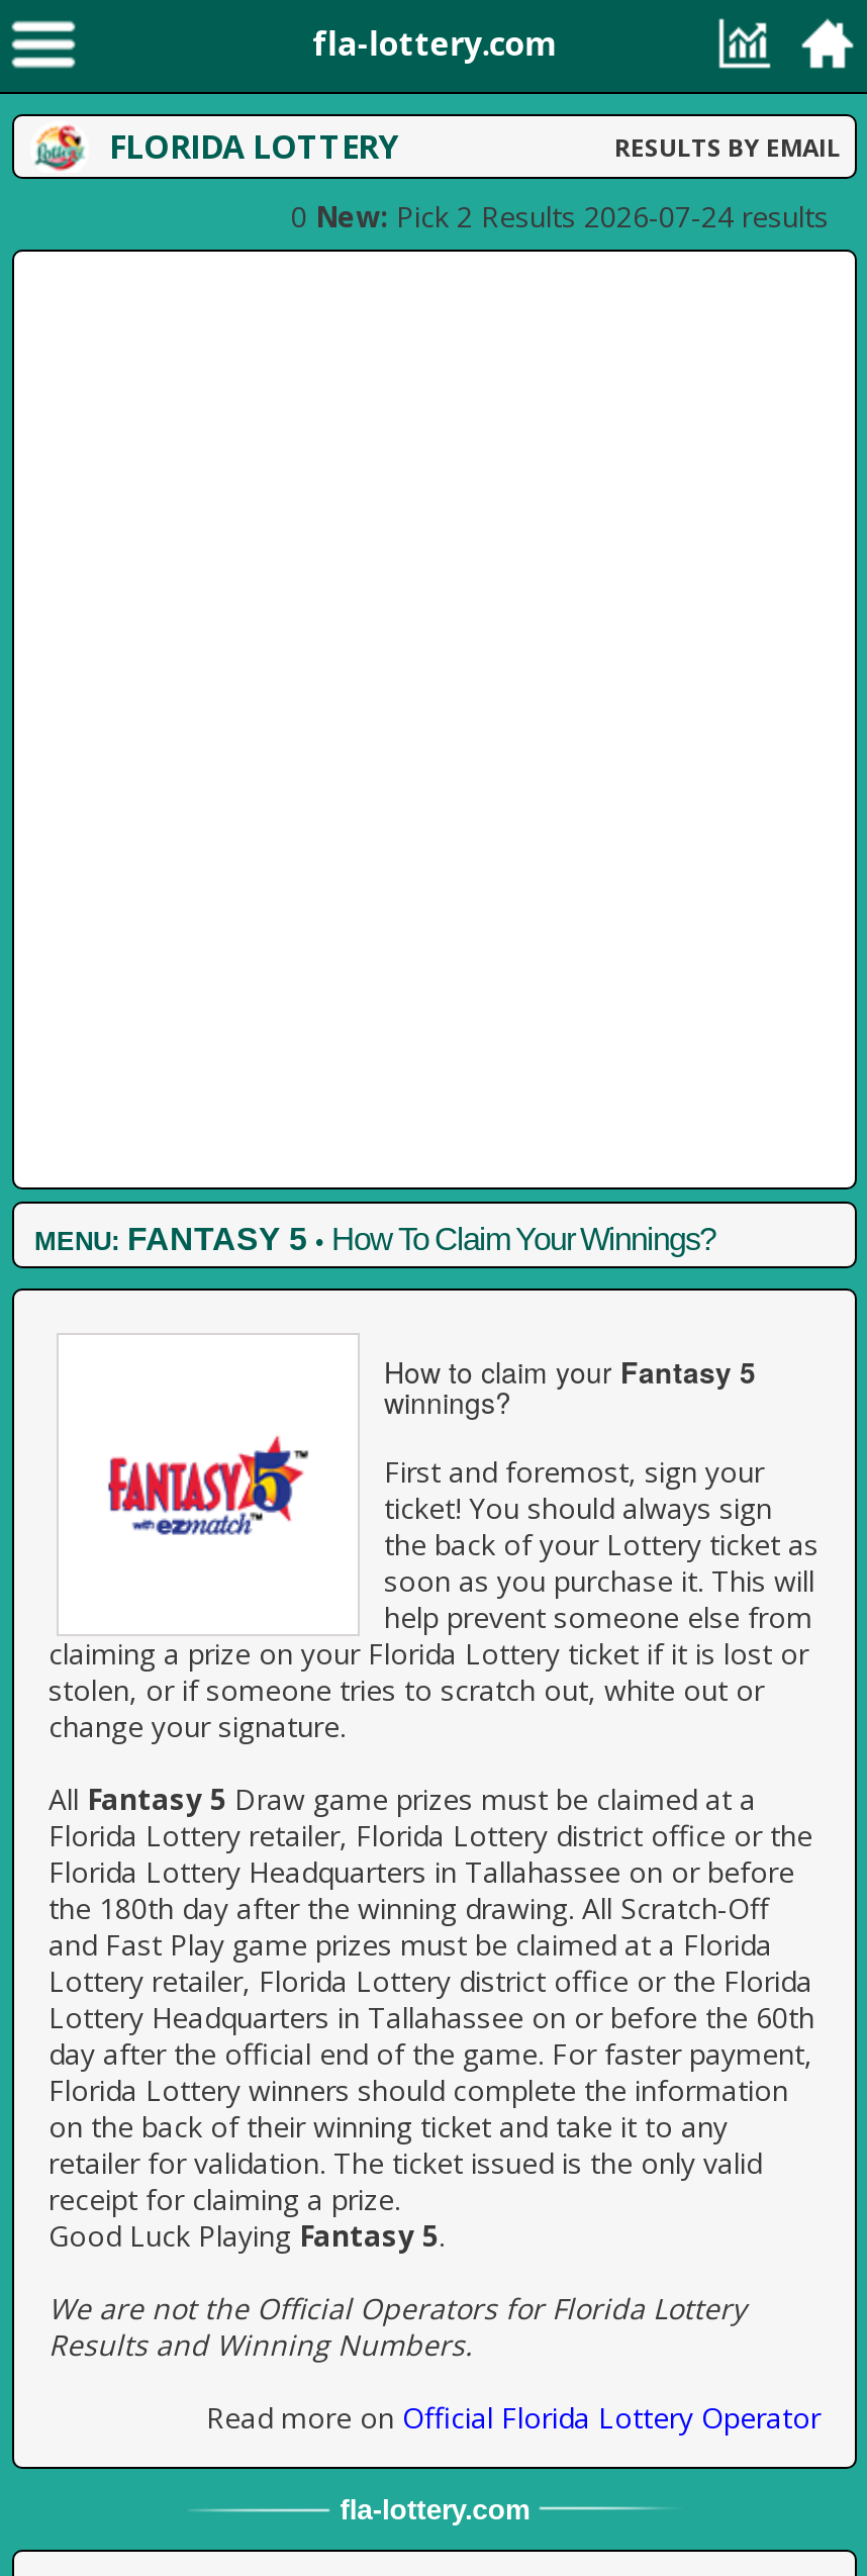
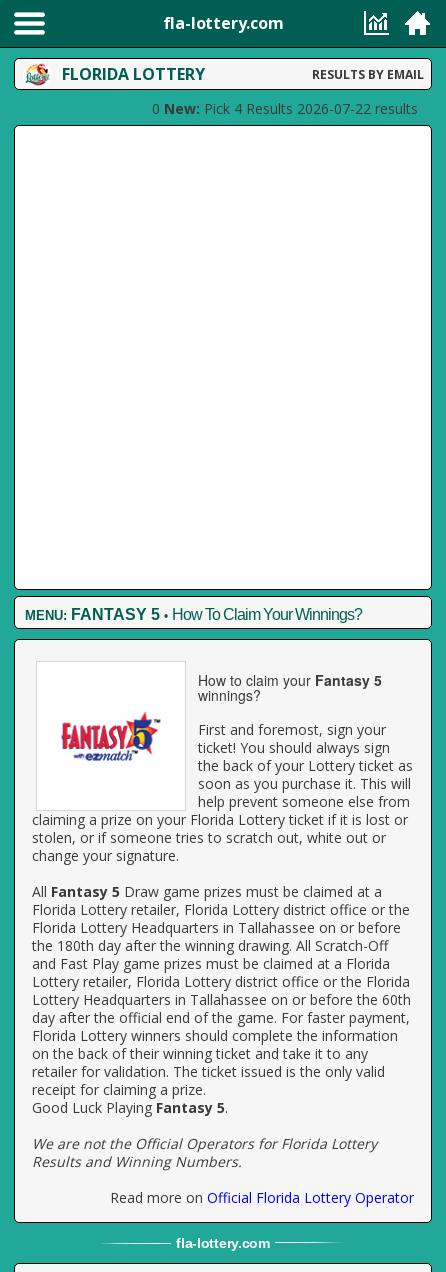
[291,197,829,235] 0 New: Pick 2 Results 2026-07-24 results -> [152,99,418,118] 0 New: Pick 4 Results 2026-07-22 results

